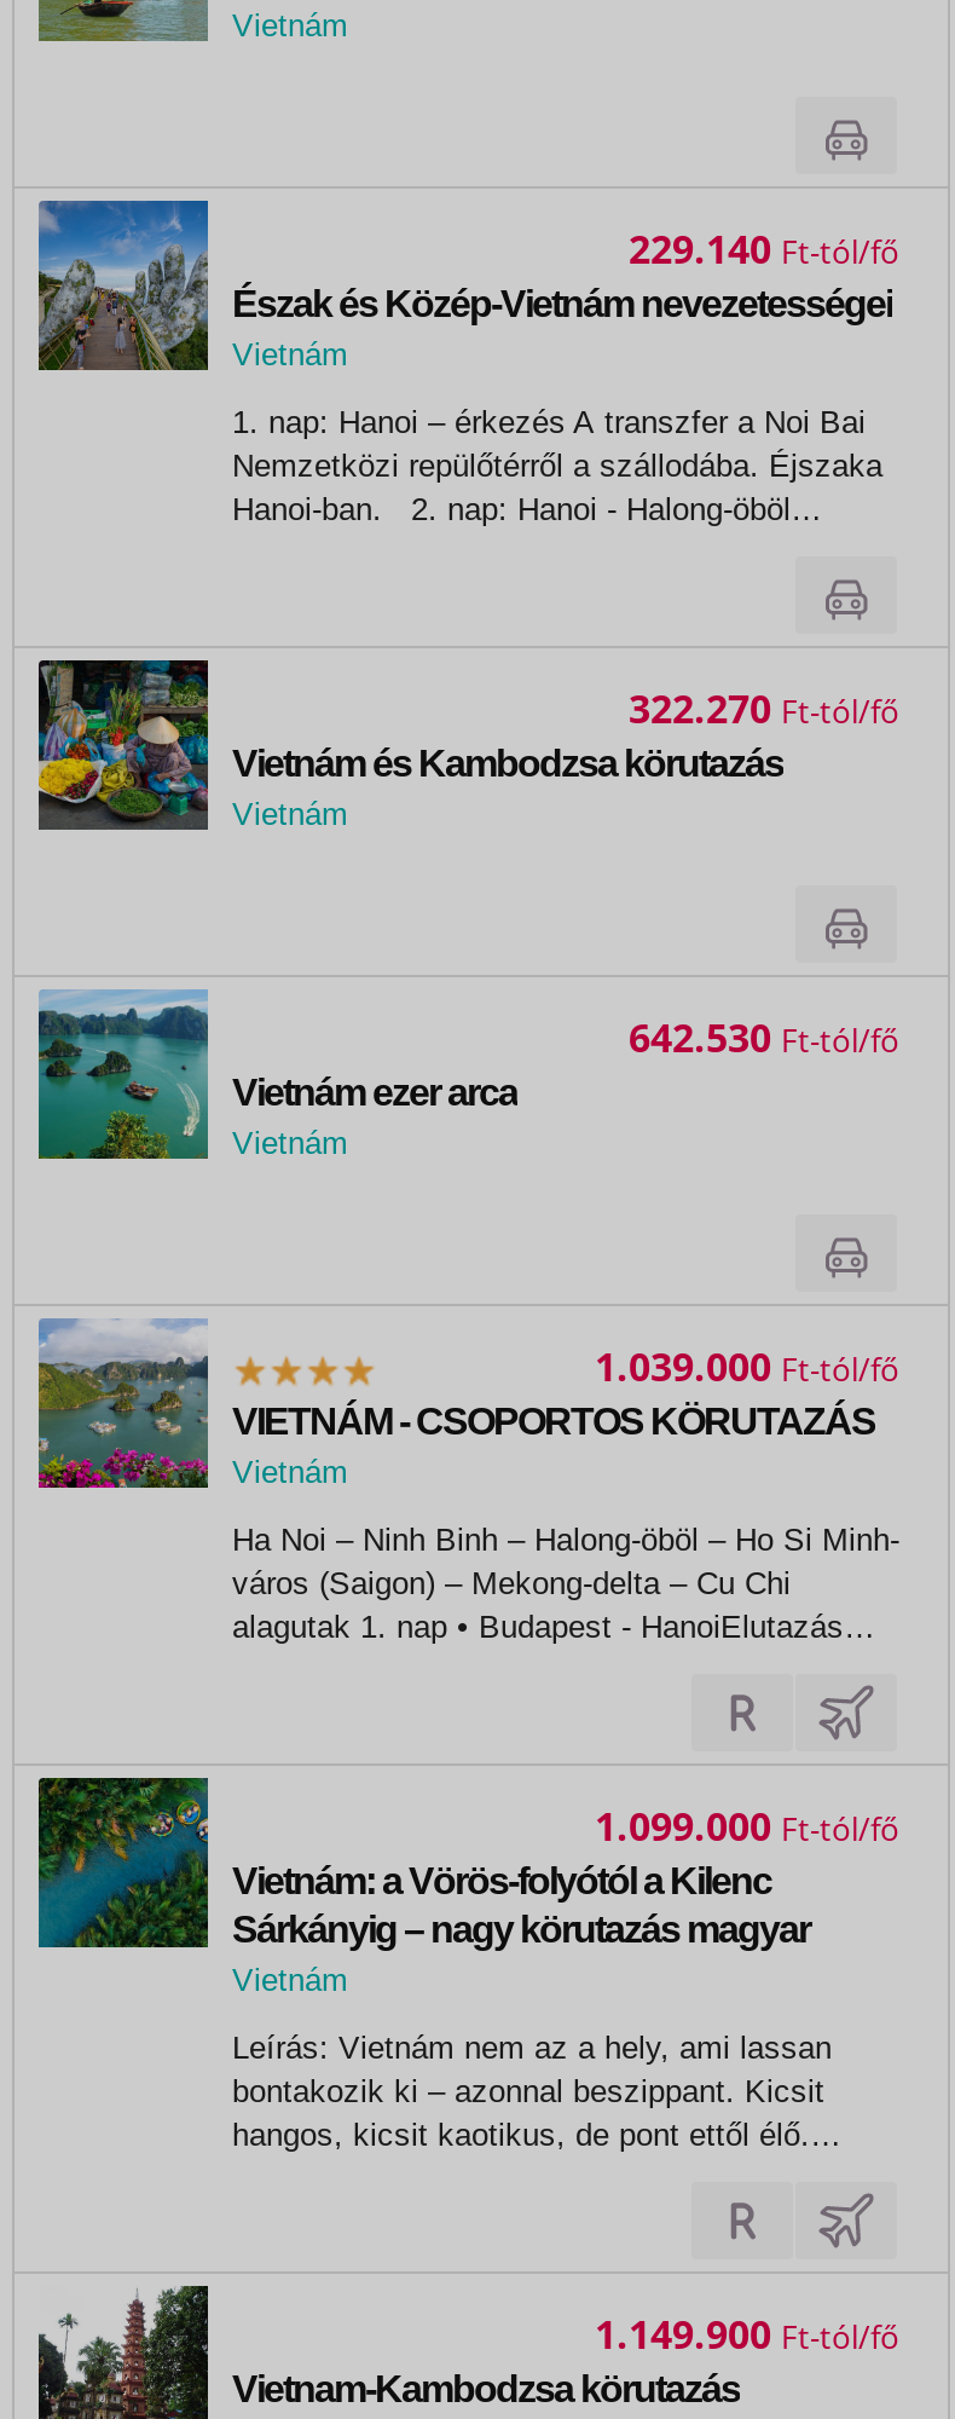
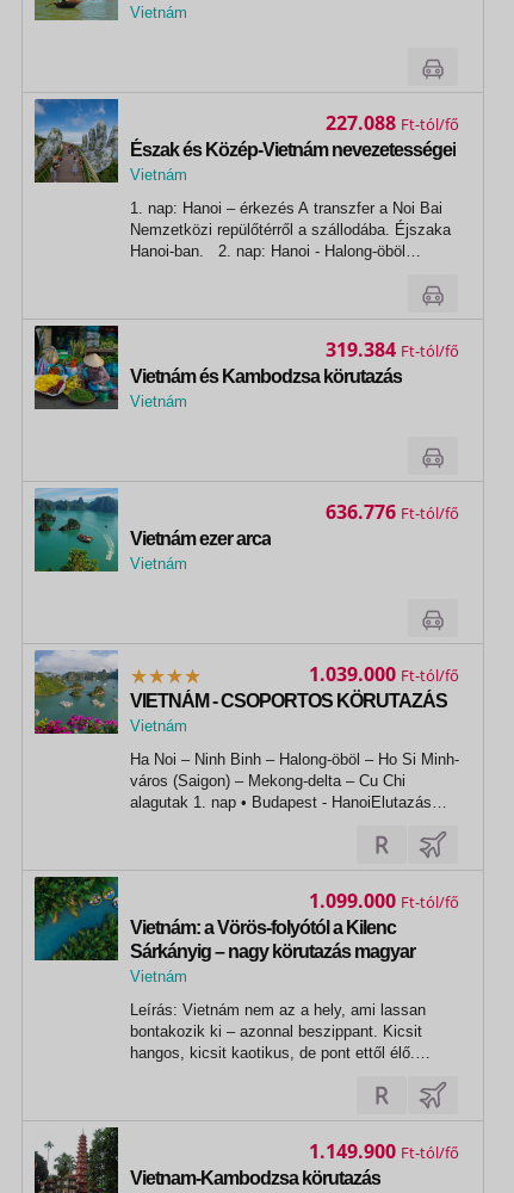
[629,223,810,276] 229.140 Ft -> [326,110,415,136] 227.088 Ft
[629,682,810,735] 322.270 Ft -> [326,336,415,363] 319.384 Ft
[629,1011,810,1064] 642.530 Ft -> [326,499,415,525] 636.776 Ft

